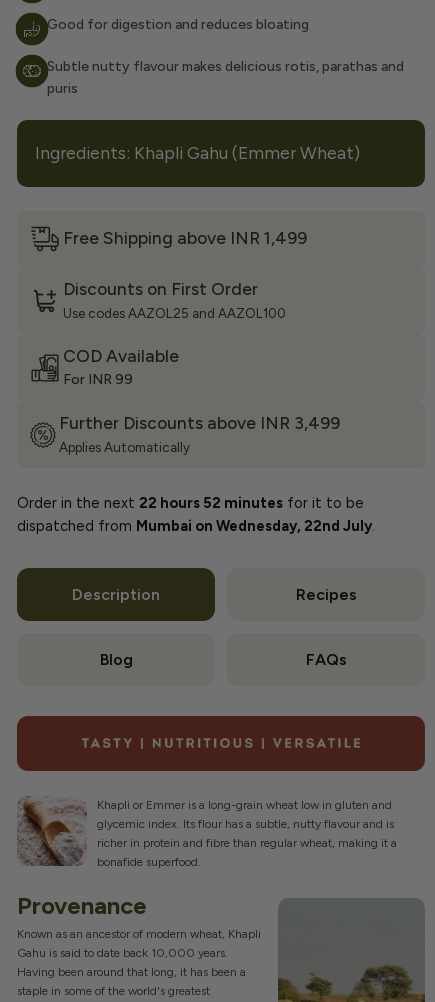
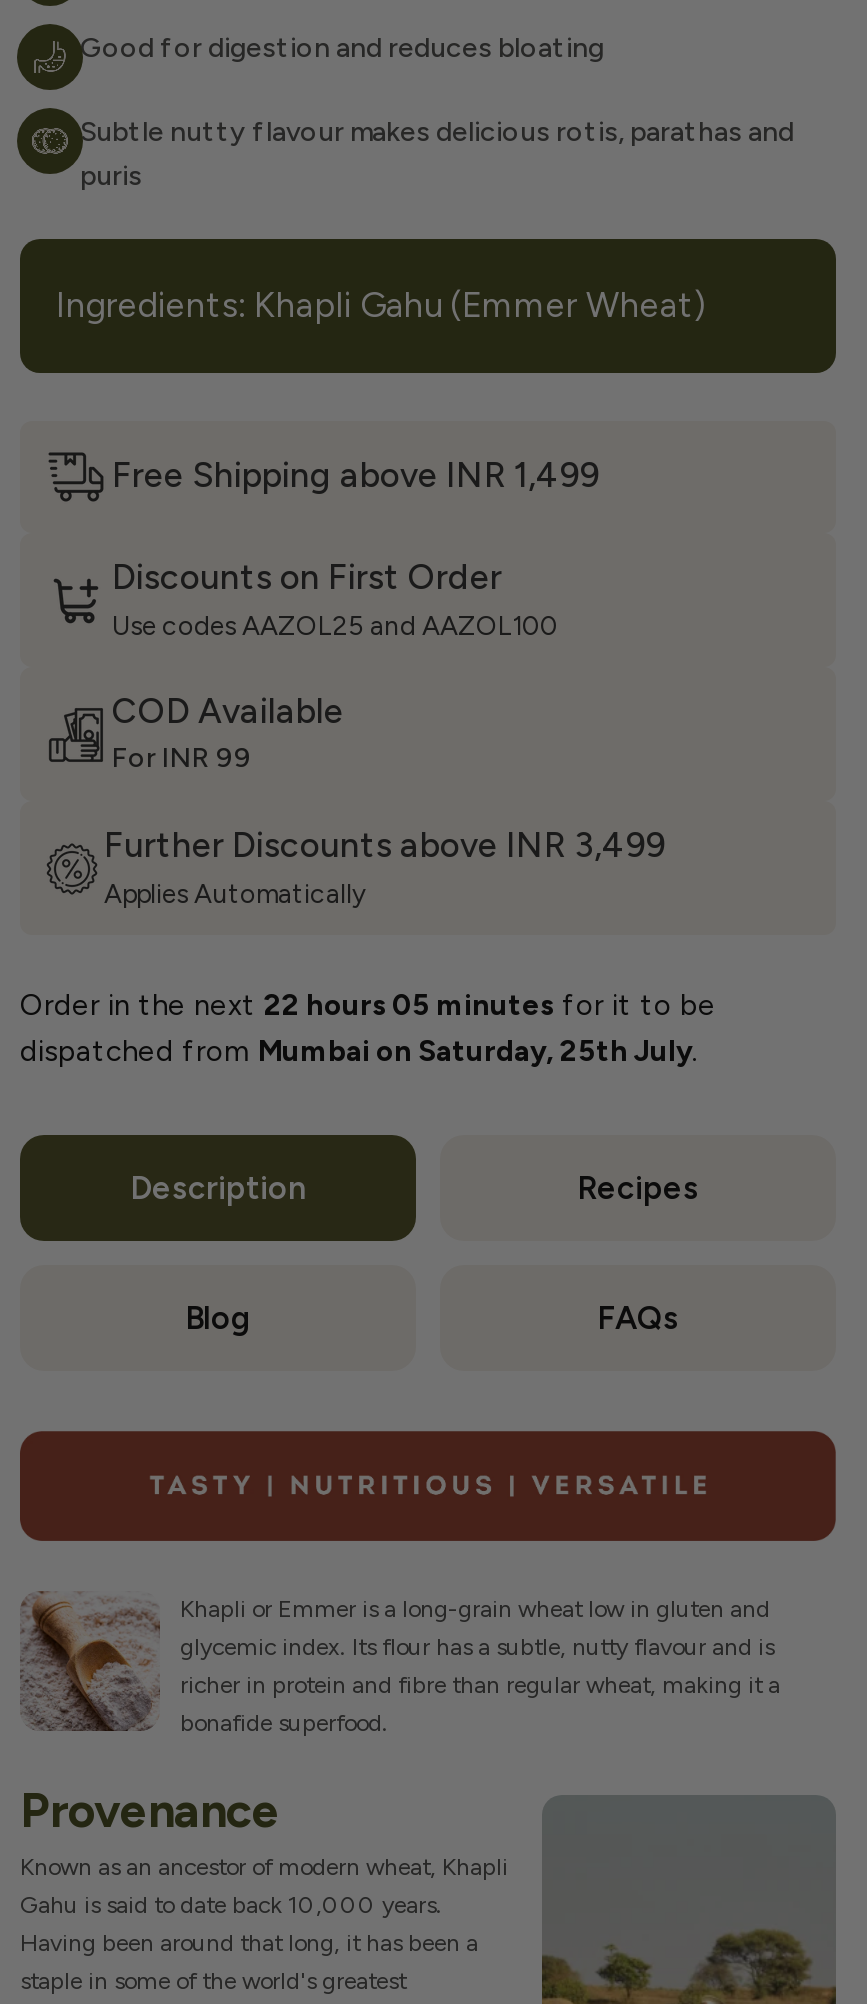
[17,494,364,512] Order in the next 22 hours 52 minutes for it to be -> [20,988,716,1024] Order in the next 22 hours 05 minutes for it to be
[17,517,375,535] dispatched from Mumbai on Wednesday, 22nd July. -> [20,1034,698,1070] dispatched from Mumbai on Saturday, 25th July.

